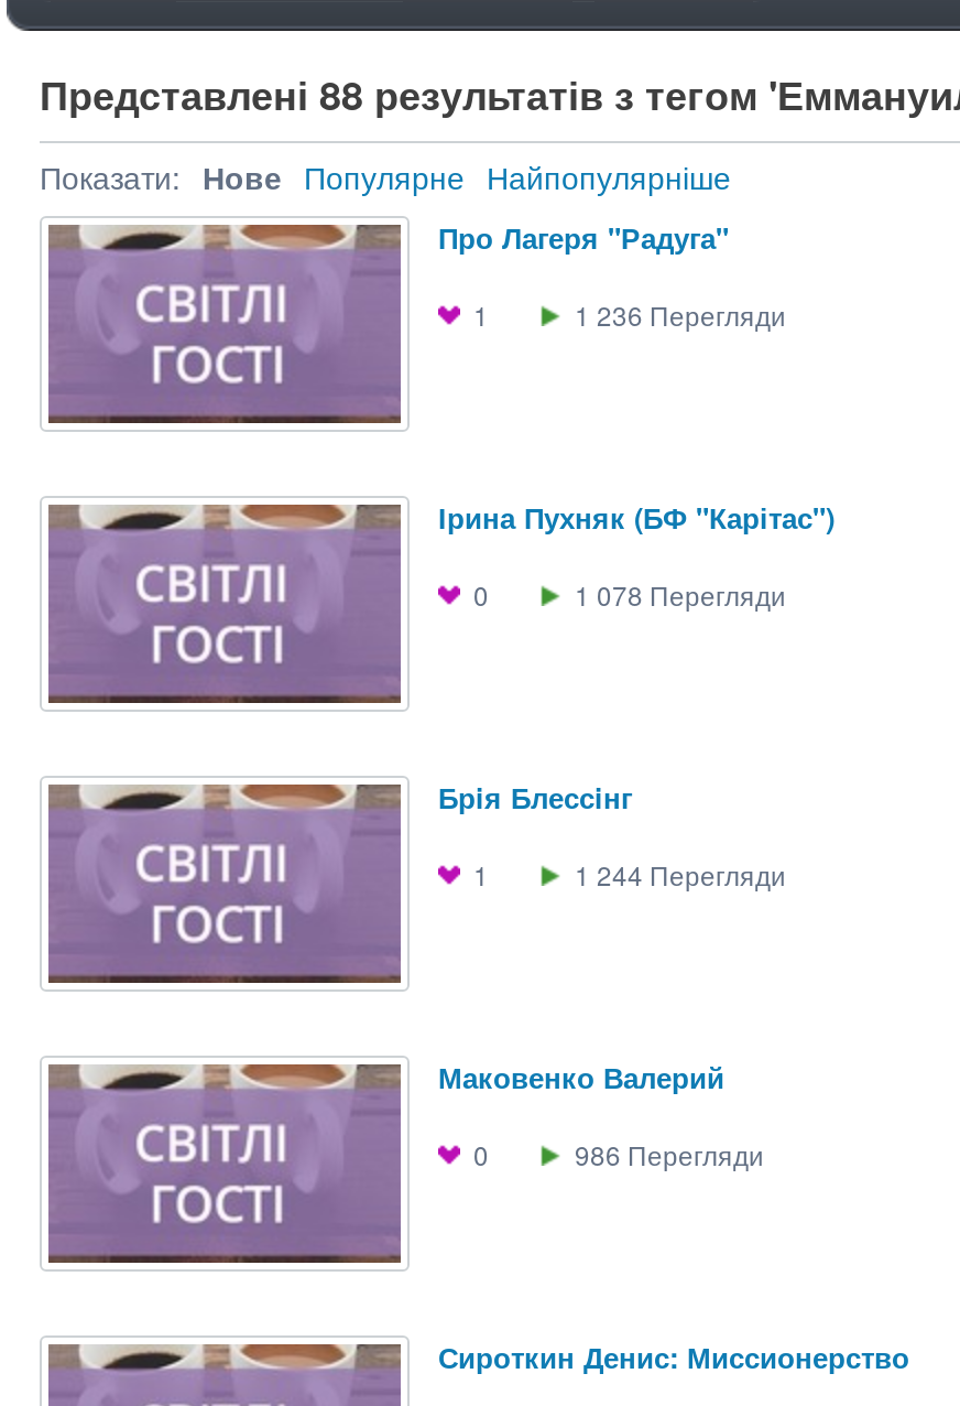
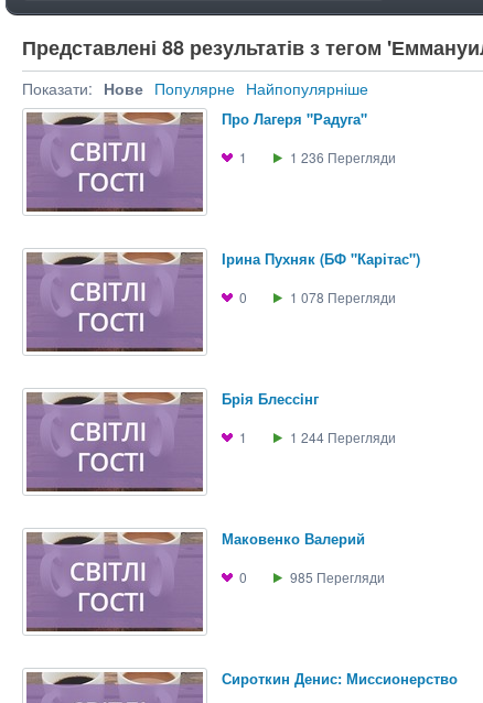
[575,1135,764,1173] 986 Перегляди -> [290,568,385,586] 985 Перегляди

